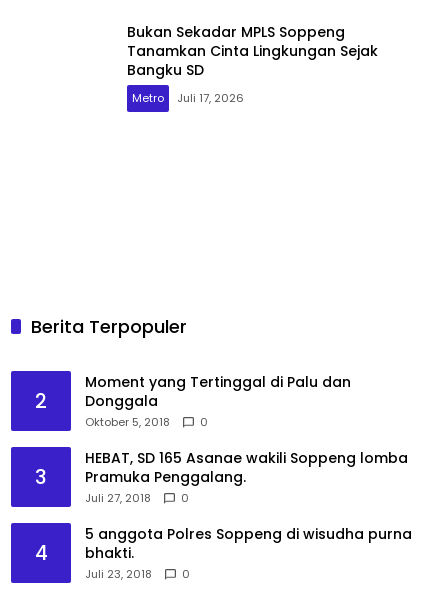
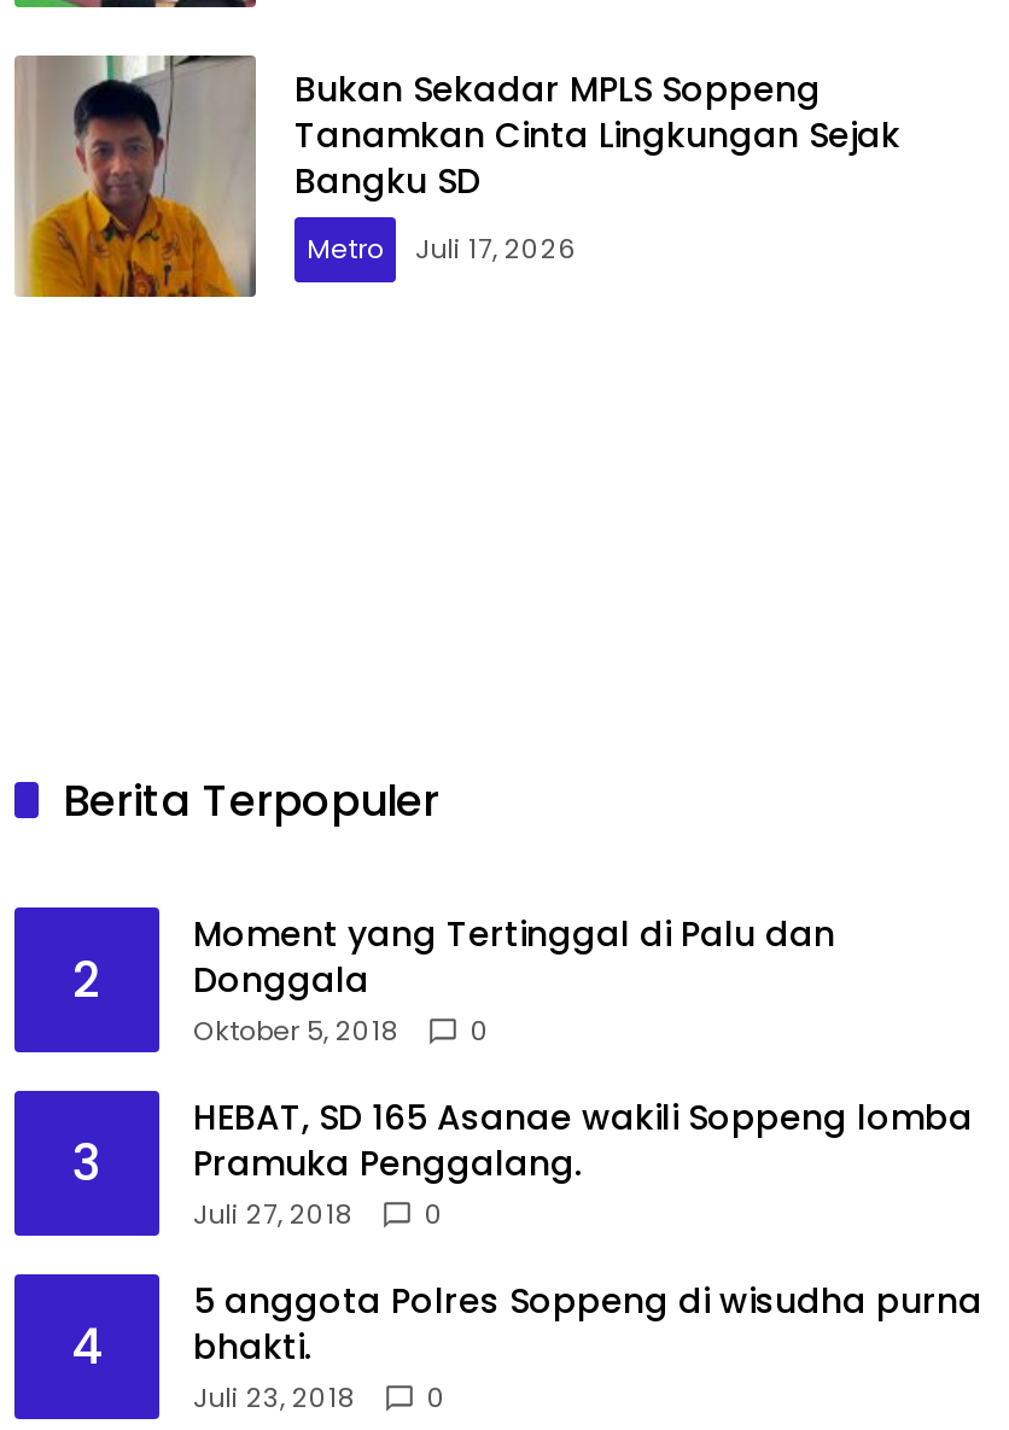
none -> [12,53,258,299] [image]

